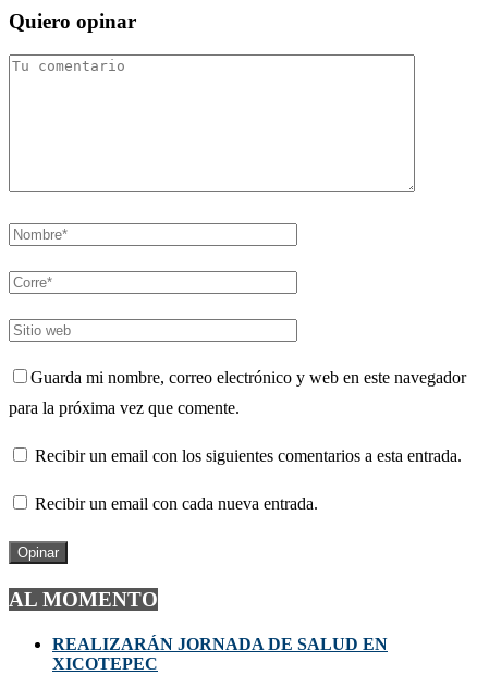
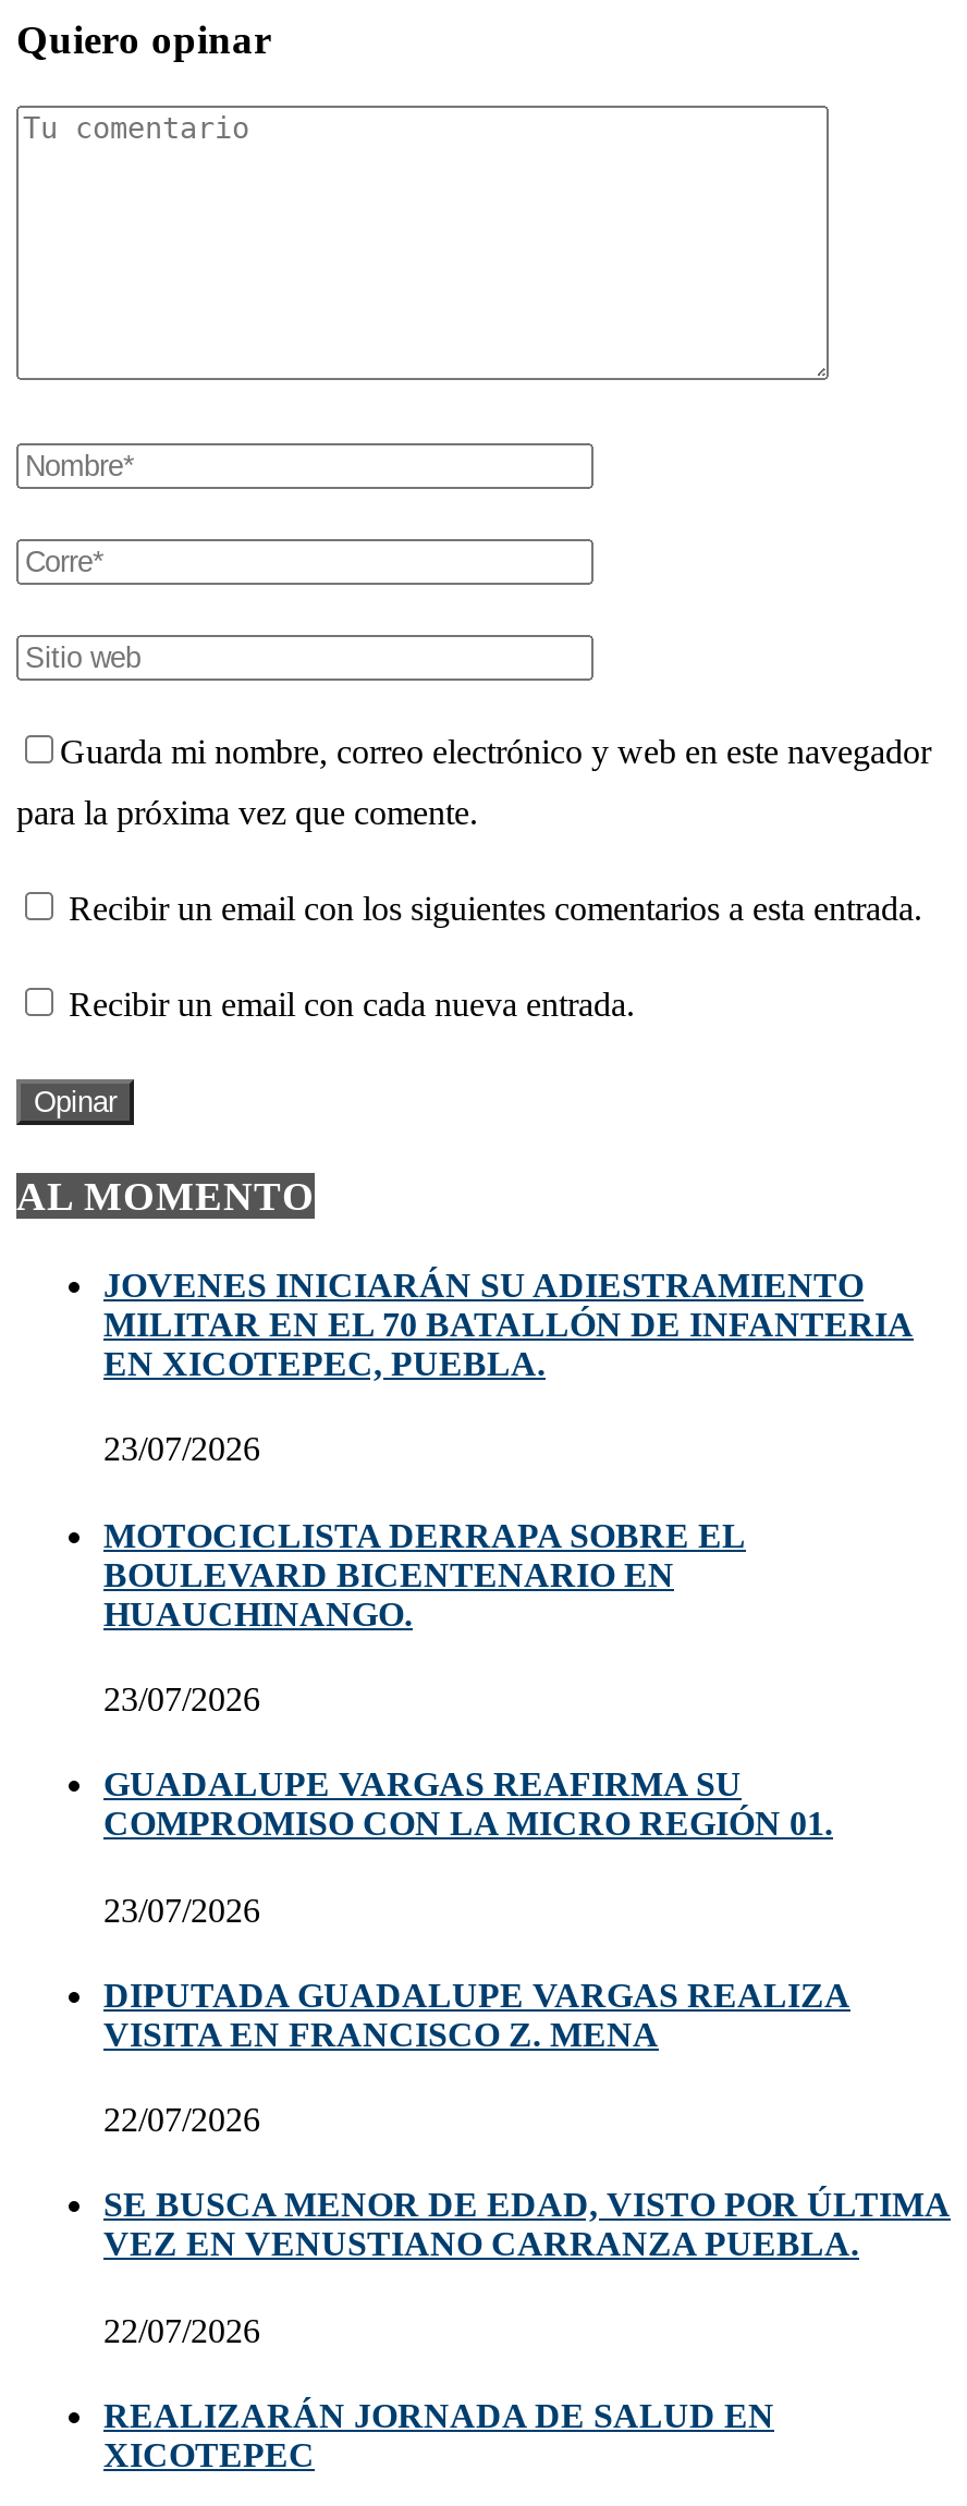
none -> [103,1267,951,2348] JOVENES INICIARÁN SU ADIESTRAMIENTO | MILITAR EN EL 70 BATALLÓN DE INFANTERIA | EN XICOTEPEC, PUEBLA. | 23/07/2026 | MOTOCICLISTA DERRAPA SOBRE EL | BOULEVARD BICENTENARIO EN | HUAUCHINANGO. | 23/07/2026 | GUADALUPE VARGAS REAFIRMA SU | COMPROMISO CON LA MICRO REGIÓN 01. | 23/07/2026 | DIPUTADA GUADALUPE VARGAS REALIZA | VISITA EN FRANCISCO Z. MENA | 22/07/2026 | SE BUSCA MENOR DE EDAD, VISTO POR ÚLTIMA | VEZ EN VENUSTIANO CARRANZA PUEBLA. | 22/07/2026

